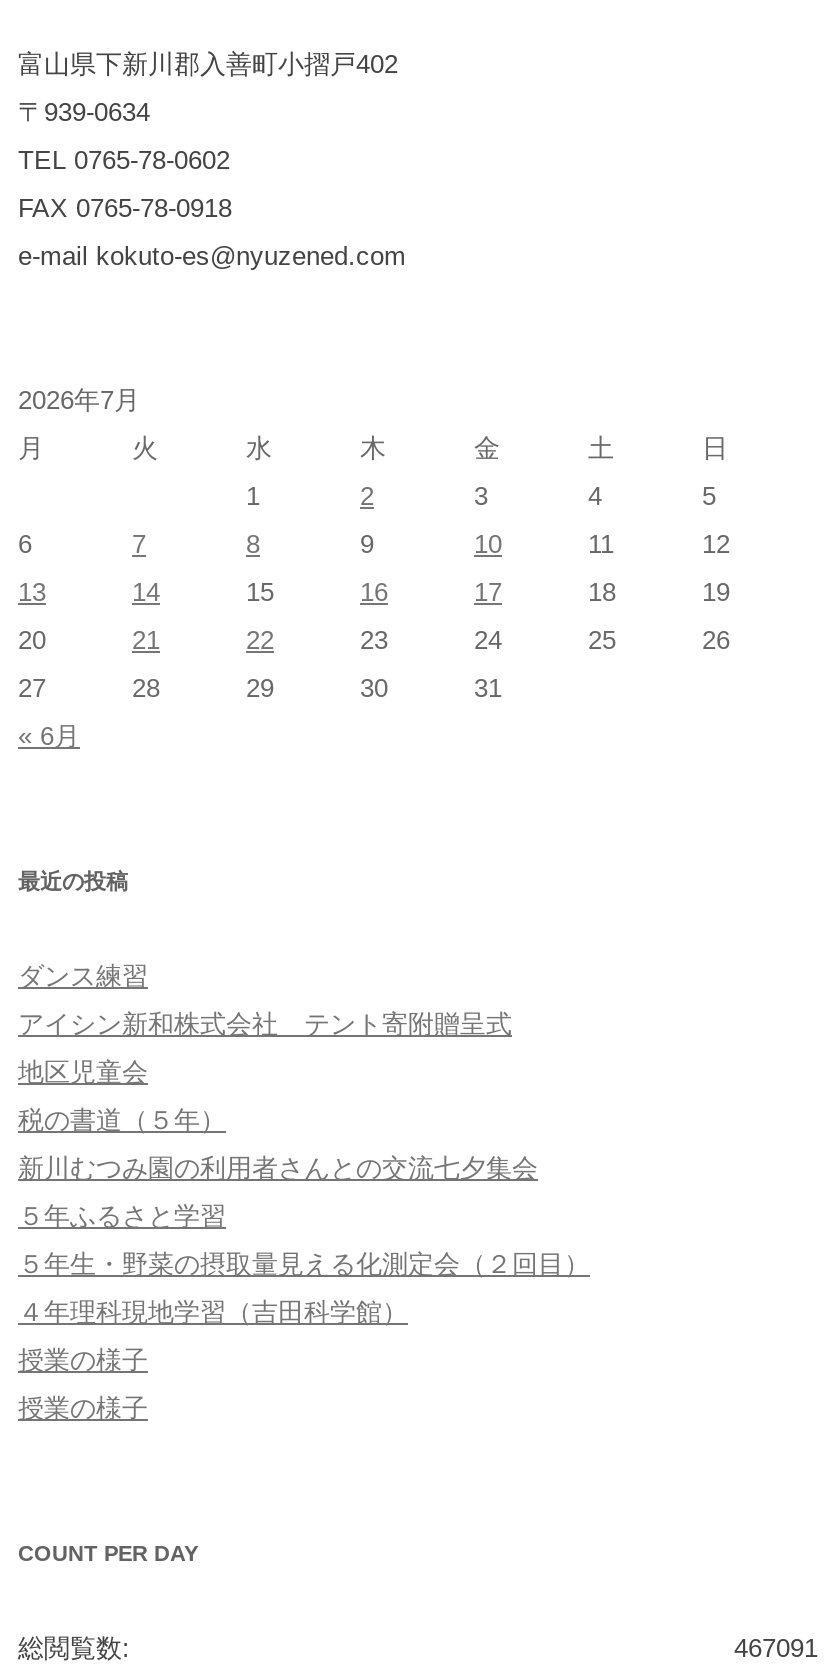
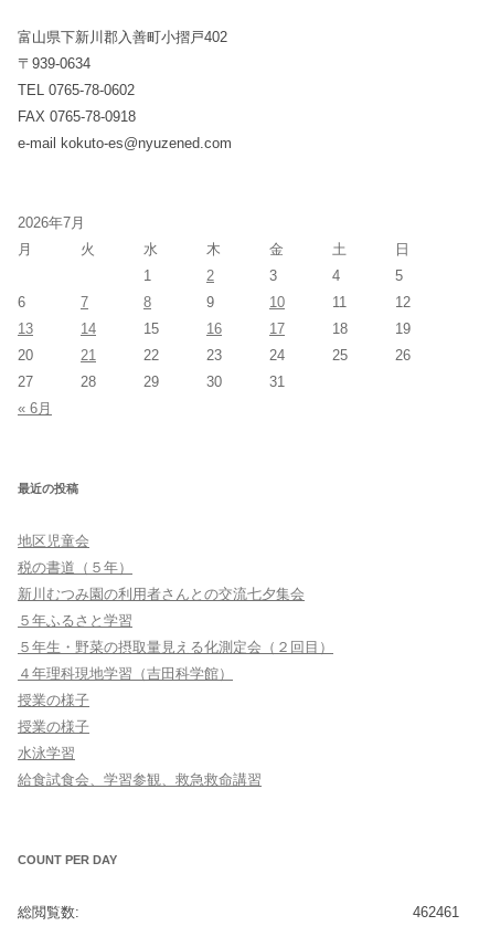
[18,961,512,1039] ダンス練習 | アイシン新和株式会社 テント寄附贈呈式 -> none
moved [18,1057,590,1423] -> [18,533,333,735]: 地区児童会 | 税の書道（５年） | ５年ふるさと学習 | ５年生・野菜の摂取量見える化測定会（２回目） | ４年理科現地学習（吉田科学館） | 授業の様子 | 授業の様子
none -> [18,745,262,788] 水泳学習 | 給食試食会、学習参観、救急救命講習
[734,1633,818,1663] 467091 -> [413,904,459,921] 462461

